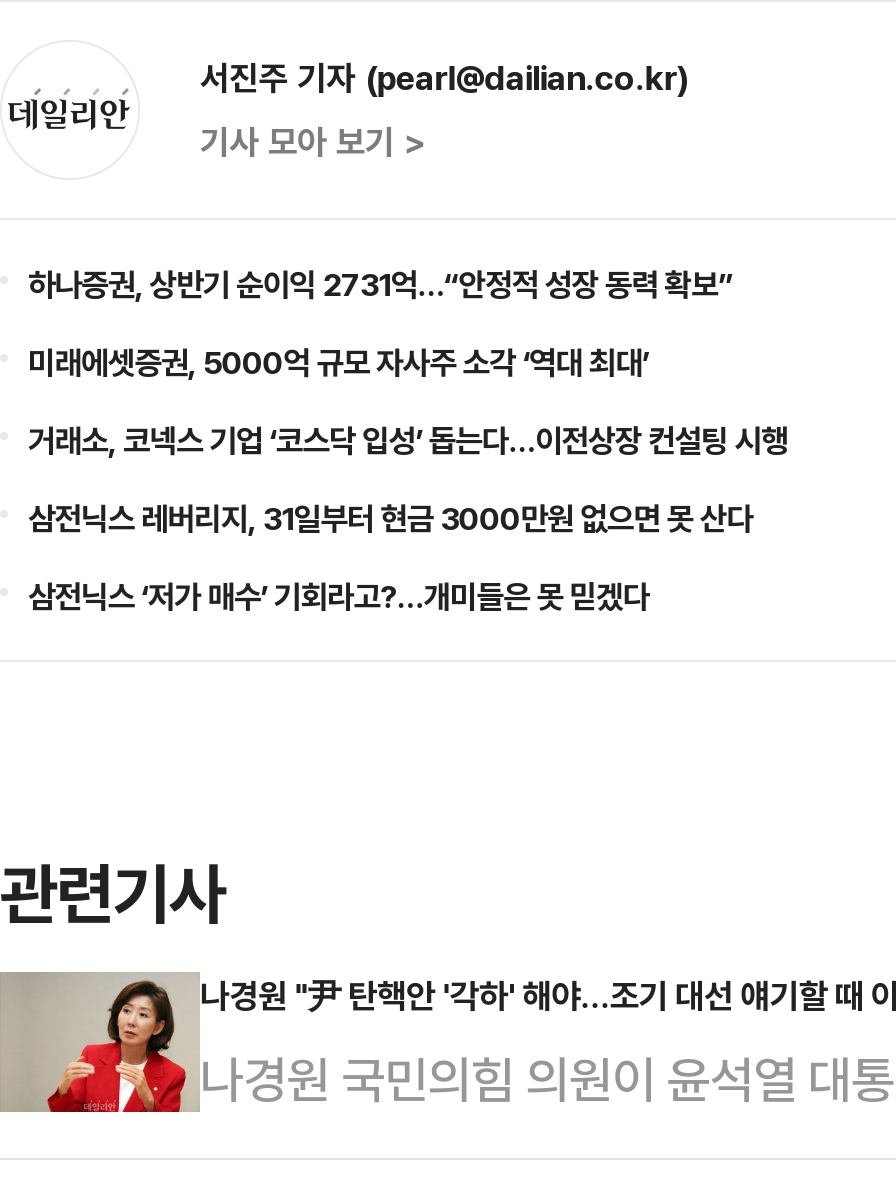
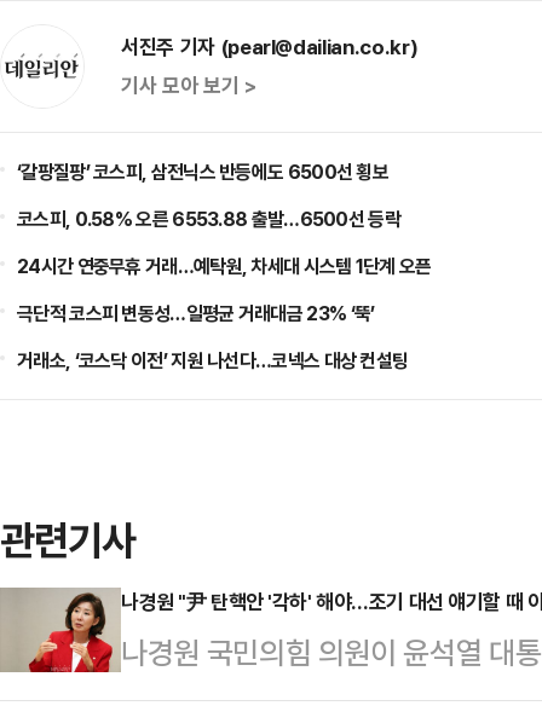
[28,262,732,306] 하나증권, 상반기 순이익 2731억…“안정적 성장 동력 확보” -> [17,158,388,185] ‘갈팡질팡’ 코스피, 삼전닉스 반등에도 6500선 횡보
[28,340,649,384] 미래에셋증권, 5000억 규모 자사주 소각 ‘역대 최대’ -> [17,206,400,232] 코스피, 0.58% 오른 6553.88 출발…6500선 등락
[28,418,788,462] 거래소, 코넥스 기업 ‘코스닥 입성’ 돕는다…이전상장 컨설팅 시행 -> [17,253,431,279] 24시간 연중무휴 거래…예탁원, 차세대 시스템 1단계 오픈
[28,496,753,540] 삼전닉스 레버리지, 31일부터 현금 3000만원 없으면 못 산다 -> [17,300,374,326] 극단적 코스피 변동성…일평균 거래대금 23% ‘뚝’
[28,574,649,618] 삼전닉스 ‘저가 매수’ 기회라고?…개미들은 못 믿겠다 -> [17,347,408,374] 거래소, ‘코스닥 이전’ 지원 나선다…코넥스 대상 컨설팅

